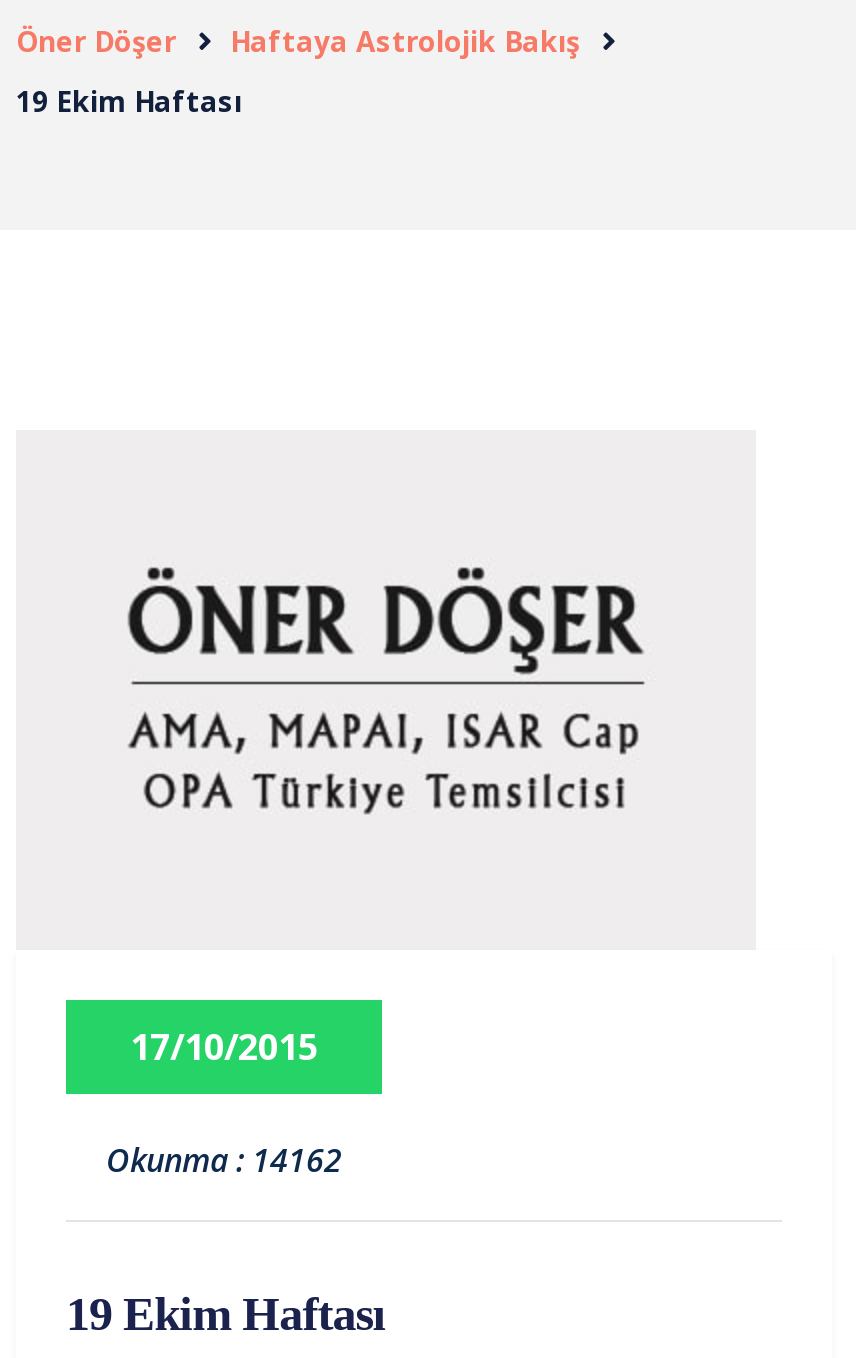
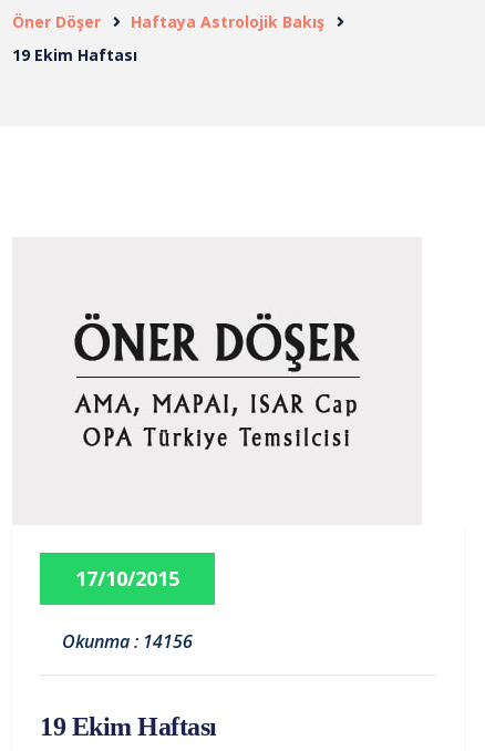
[106,1138,342,1182] Okunma : 14162 -> [62,629,193,653] Okunma : 14156

